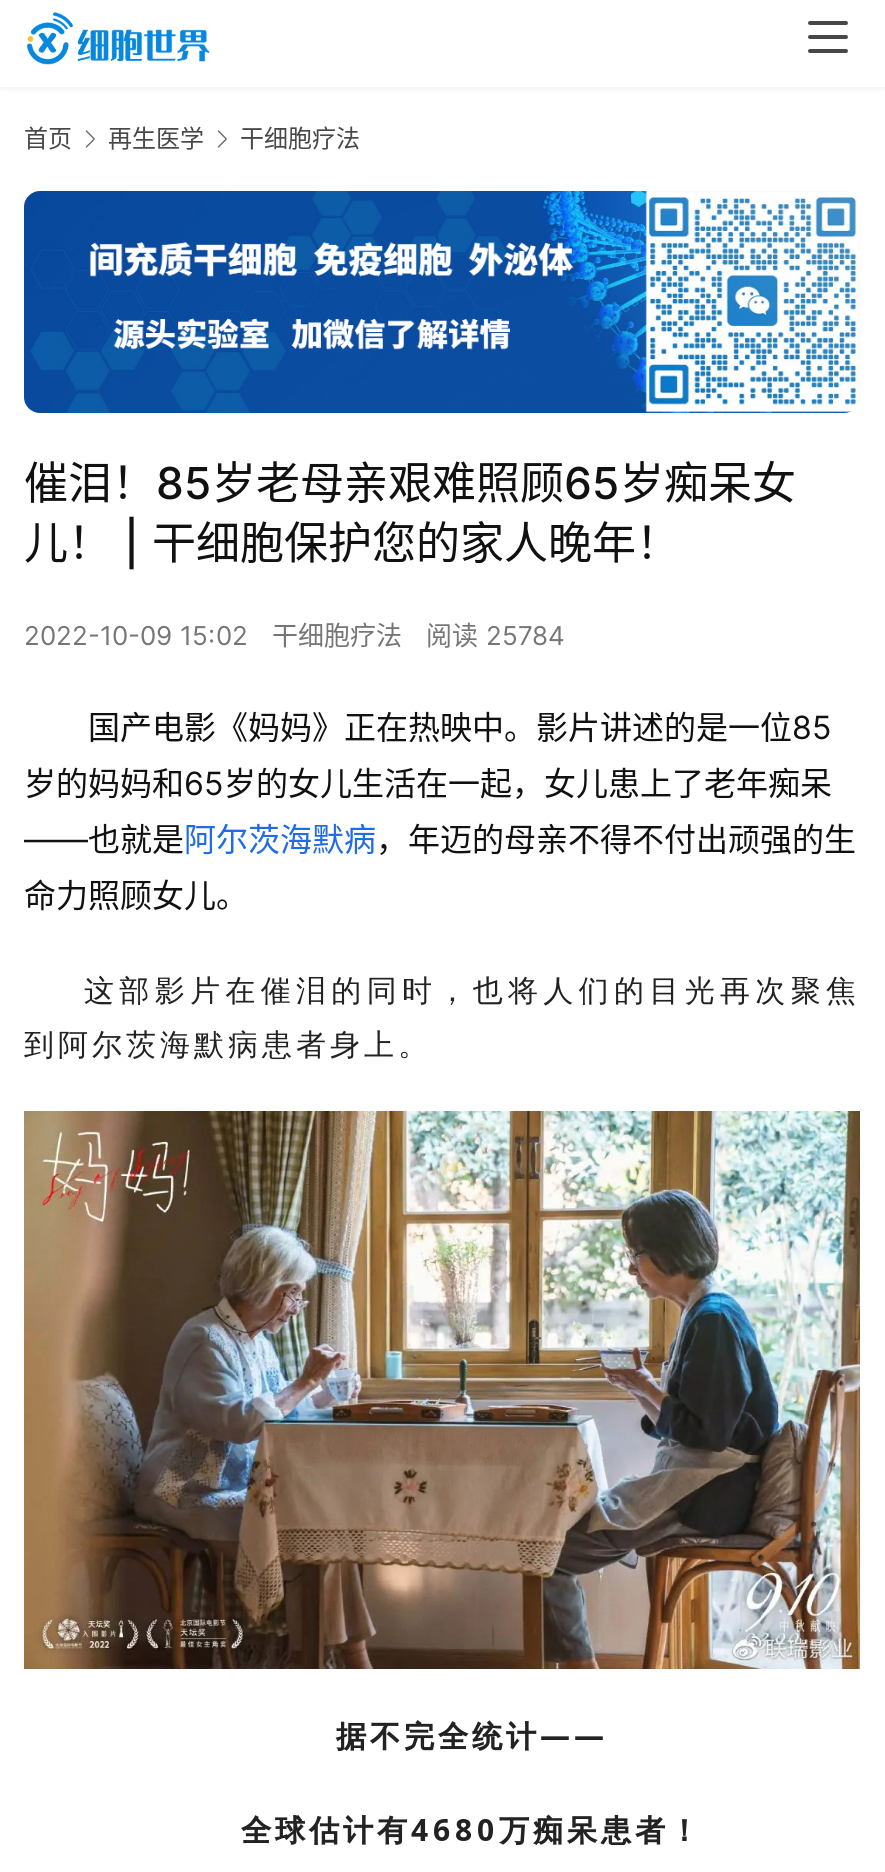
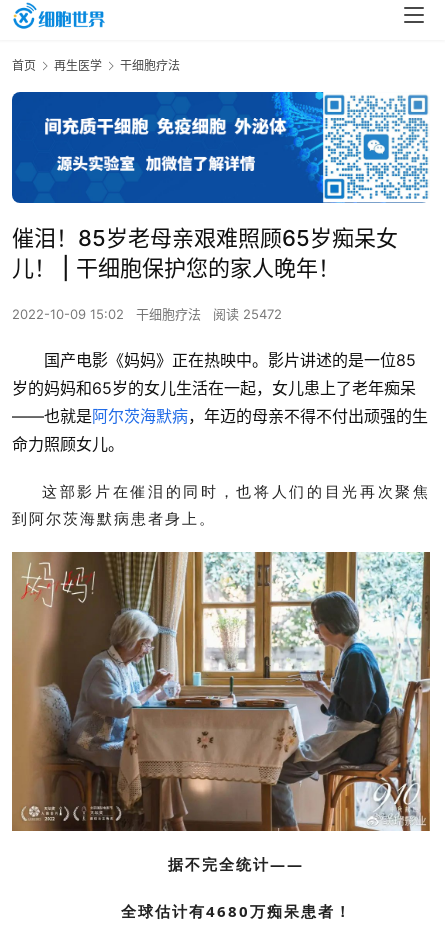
[24,619,564,651] 2022-10-09 15:02 干细胞疗法 阅读 25784 -> [12,306,282,322] 2022-10-09 15:02 干细胞疗法 阅读 25472

